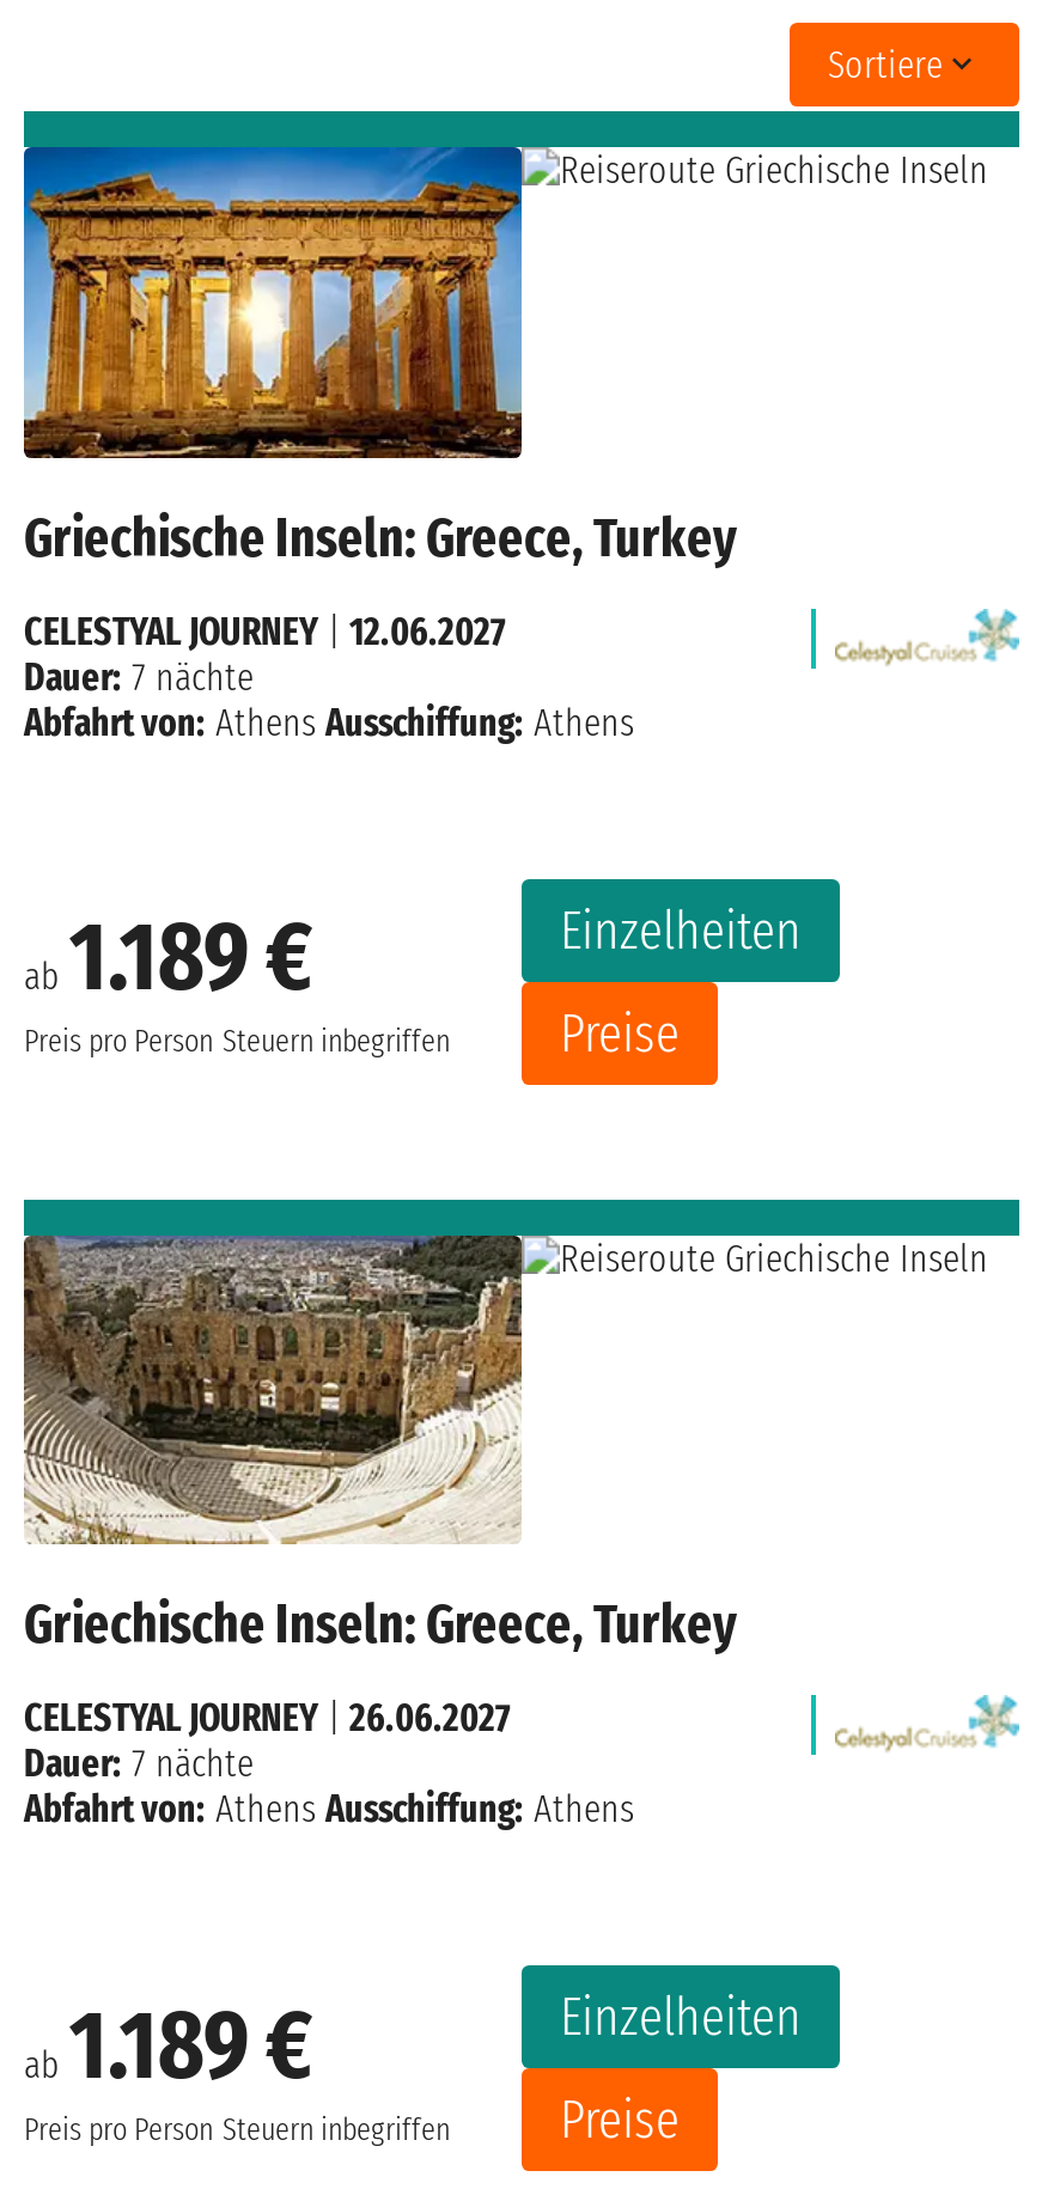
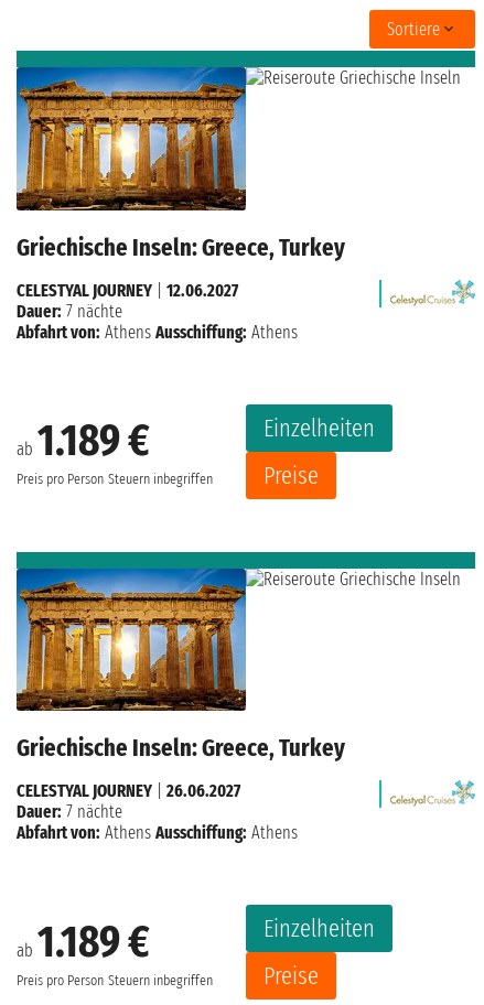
[22,1236,524,1547] [image] -> [15,569,247,712] [image]

